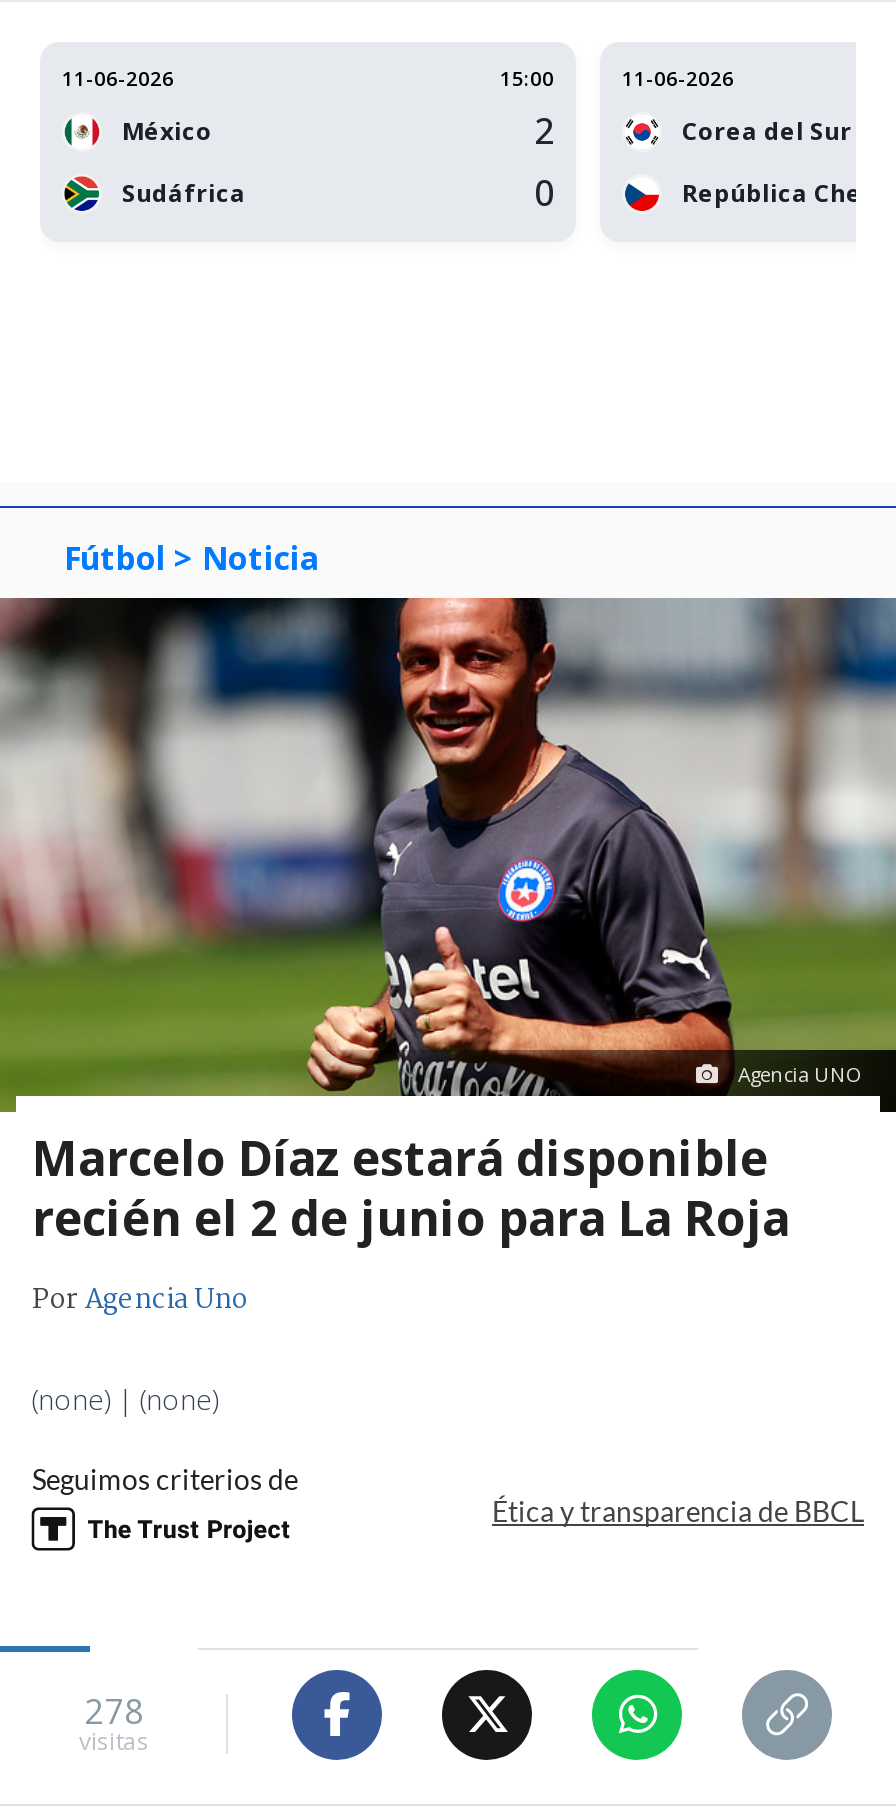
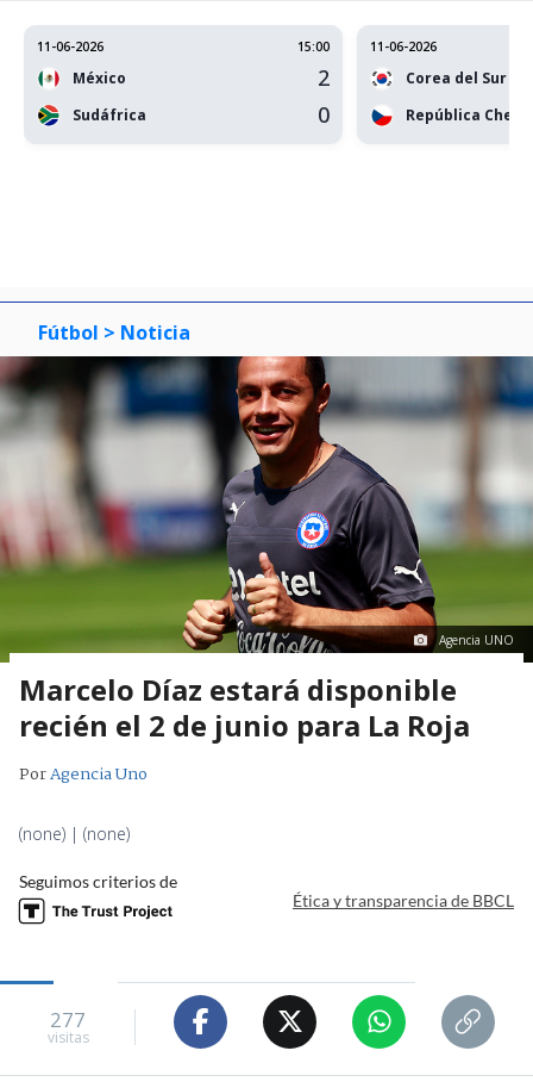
[84,1689,144,1735] 278 -> [50,1006,86,1034] 277

